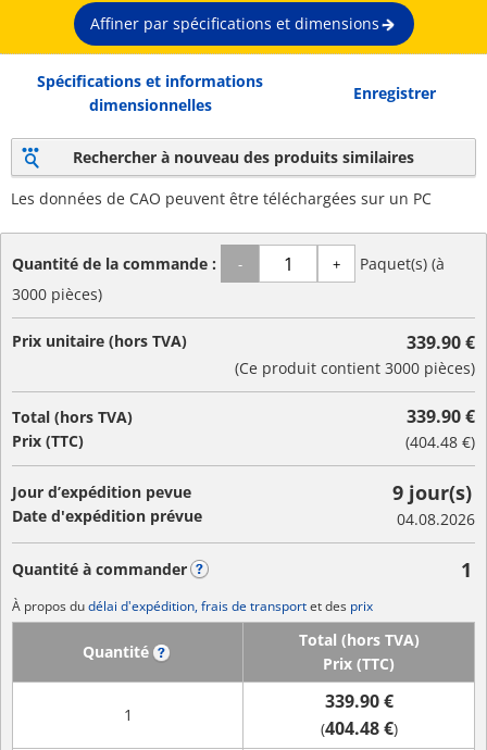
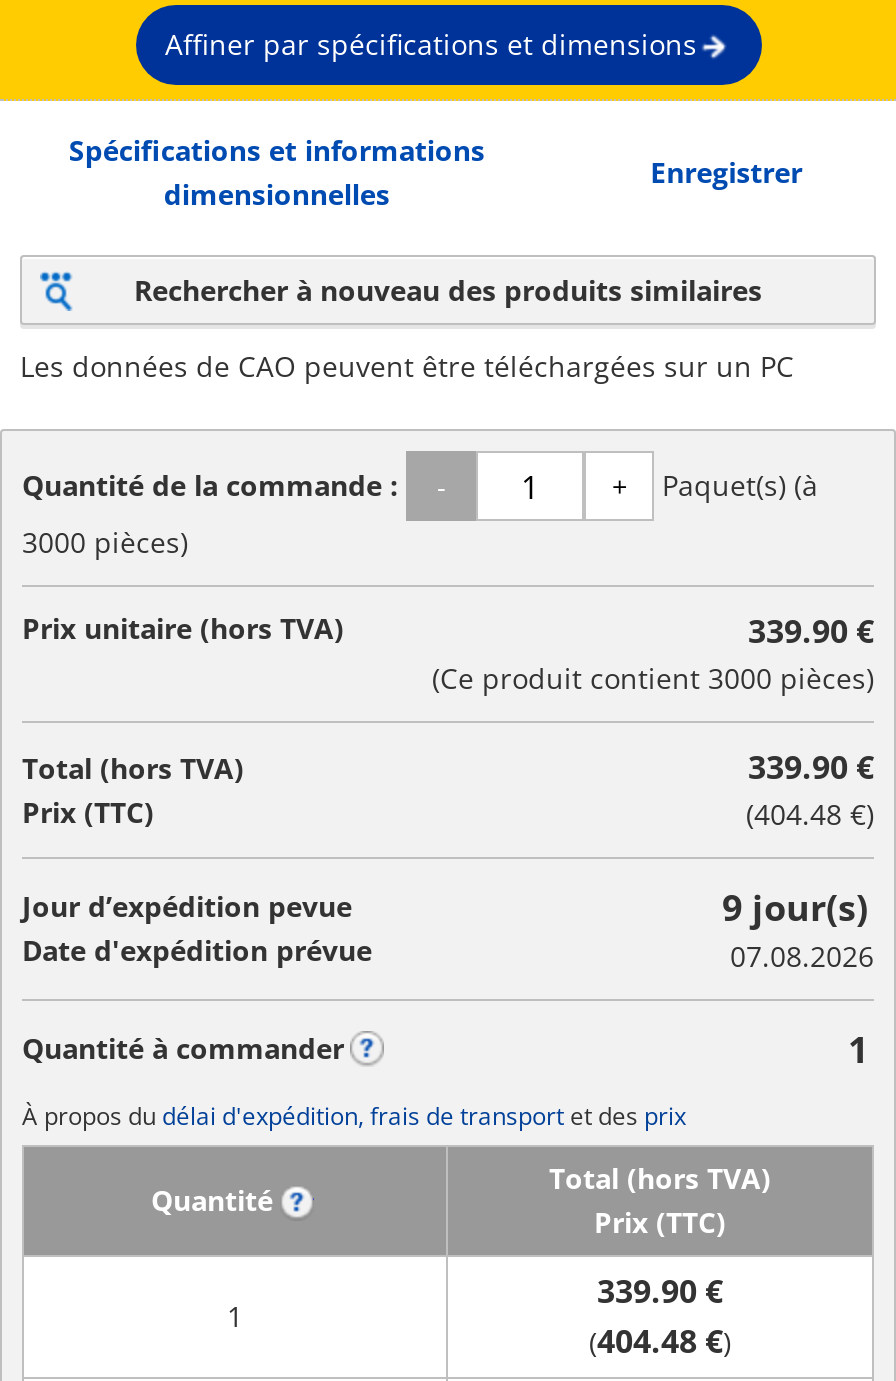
[397,509,475,529] 04.08.2026 -> [730,937,874,975] 07.08.2026

